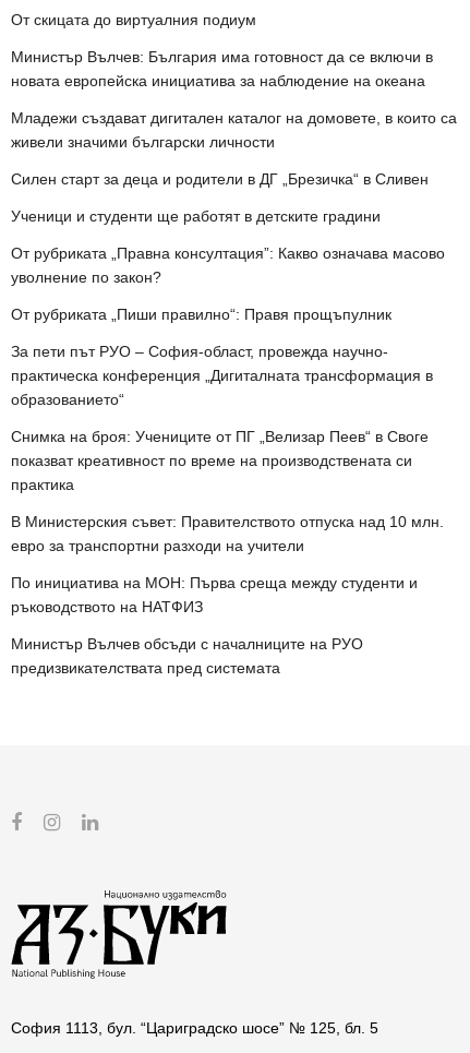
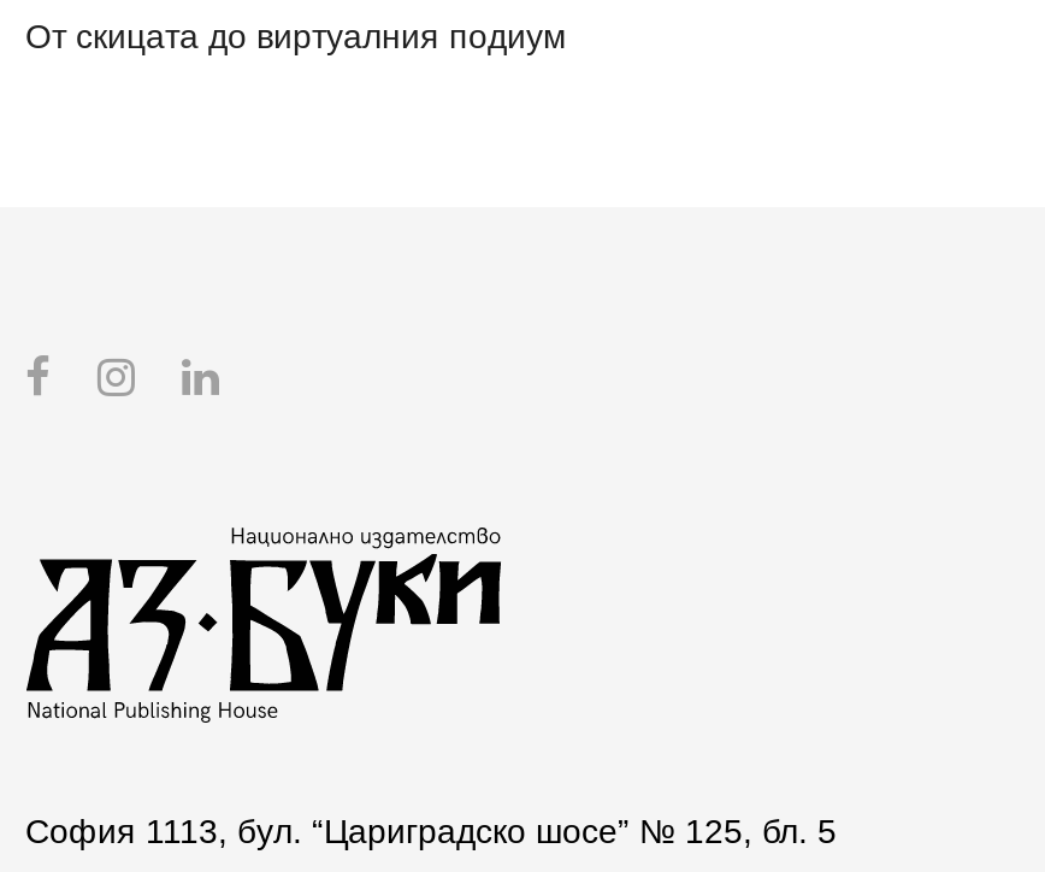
[11,48,457,677] Министър Вълчев: България има готовност да се включи в | новата европейска инициатива за наблюдение на океана | Младежи създават дигитален каталог на домовете, в които са | живели значими български личности | Силен старт за деца и родители в ДГ „Брезичка“ в Сливен | Ученици и студенти ще работят в детските градини | От рубриката „Правна консултация”: Какво означава масово | уволнение по закон? | От рубриката „Пиши правилно“: Правя прощъпулник | За пети път РУО – София-област, провежда научно- | практическа конференция „Дигиталната трансформация в | образованието“ | Снимка на броя: Учениците от ПГ „Велизар Пеев“ в Своге | показват креативност по време на производствената си | практика | В Министерския съвет: Правителството отпуска над 10 млн. | евро за транспортни разходи на учители | По инициатива на МОН: Първа среща между студенти и | ръководството на НАТФИЗ | Министър Вълчев обсъди с началниците на РУО | предизвикателствата пред системата -> none

